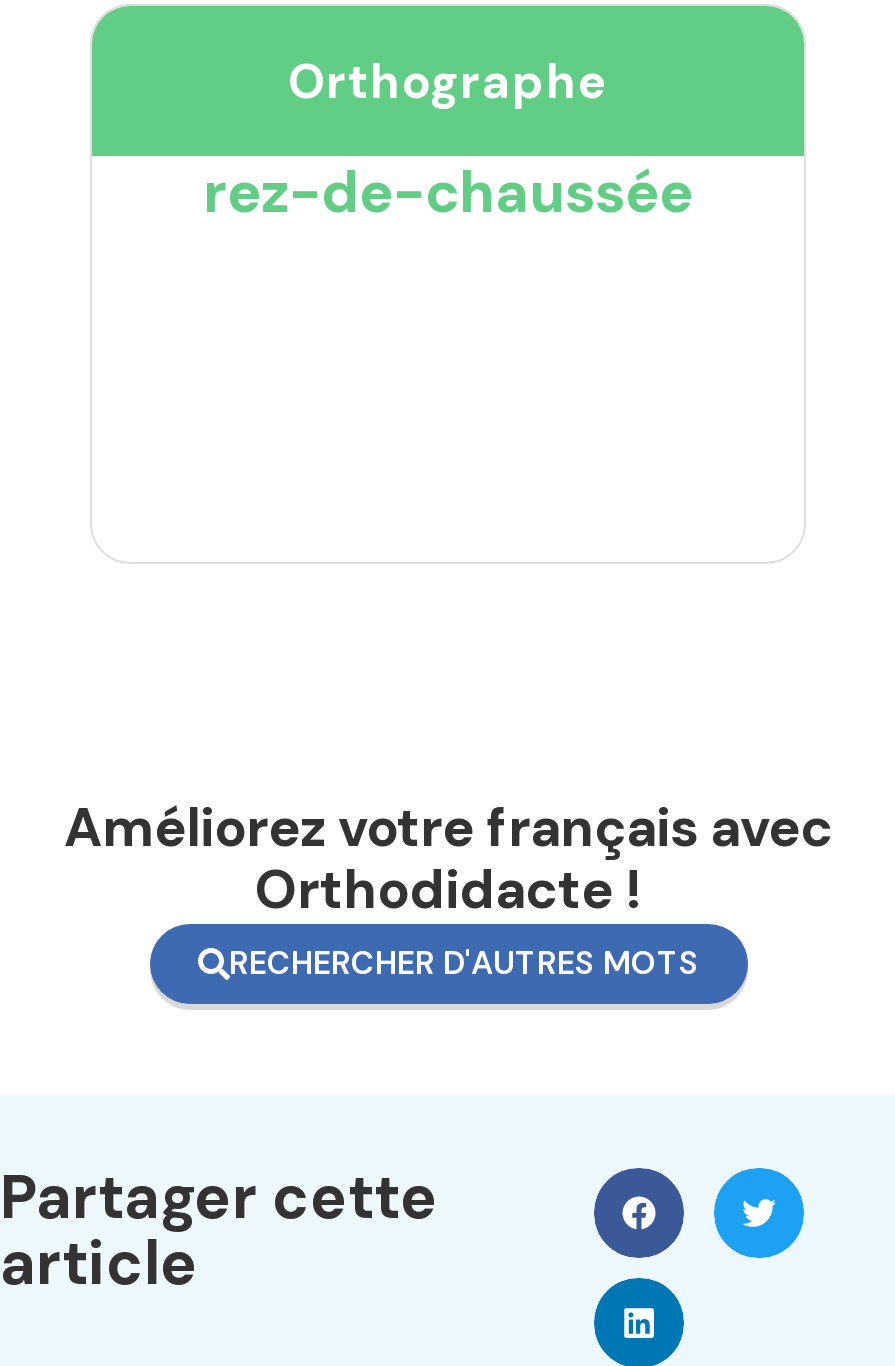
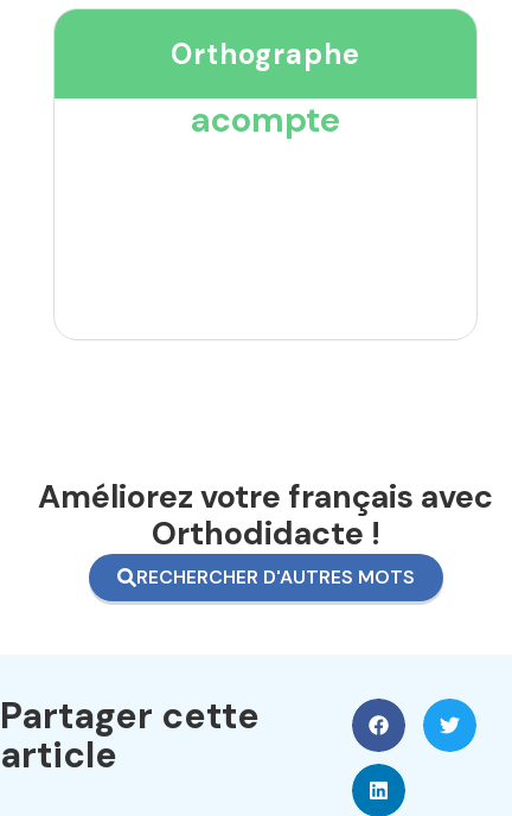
[203,153,693,229] rez-de-chaussée -> [191,97,340,142] acompte

